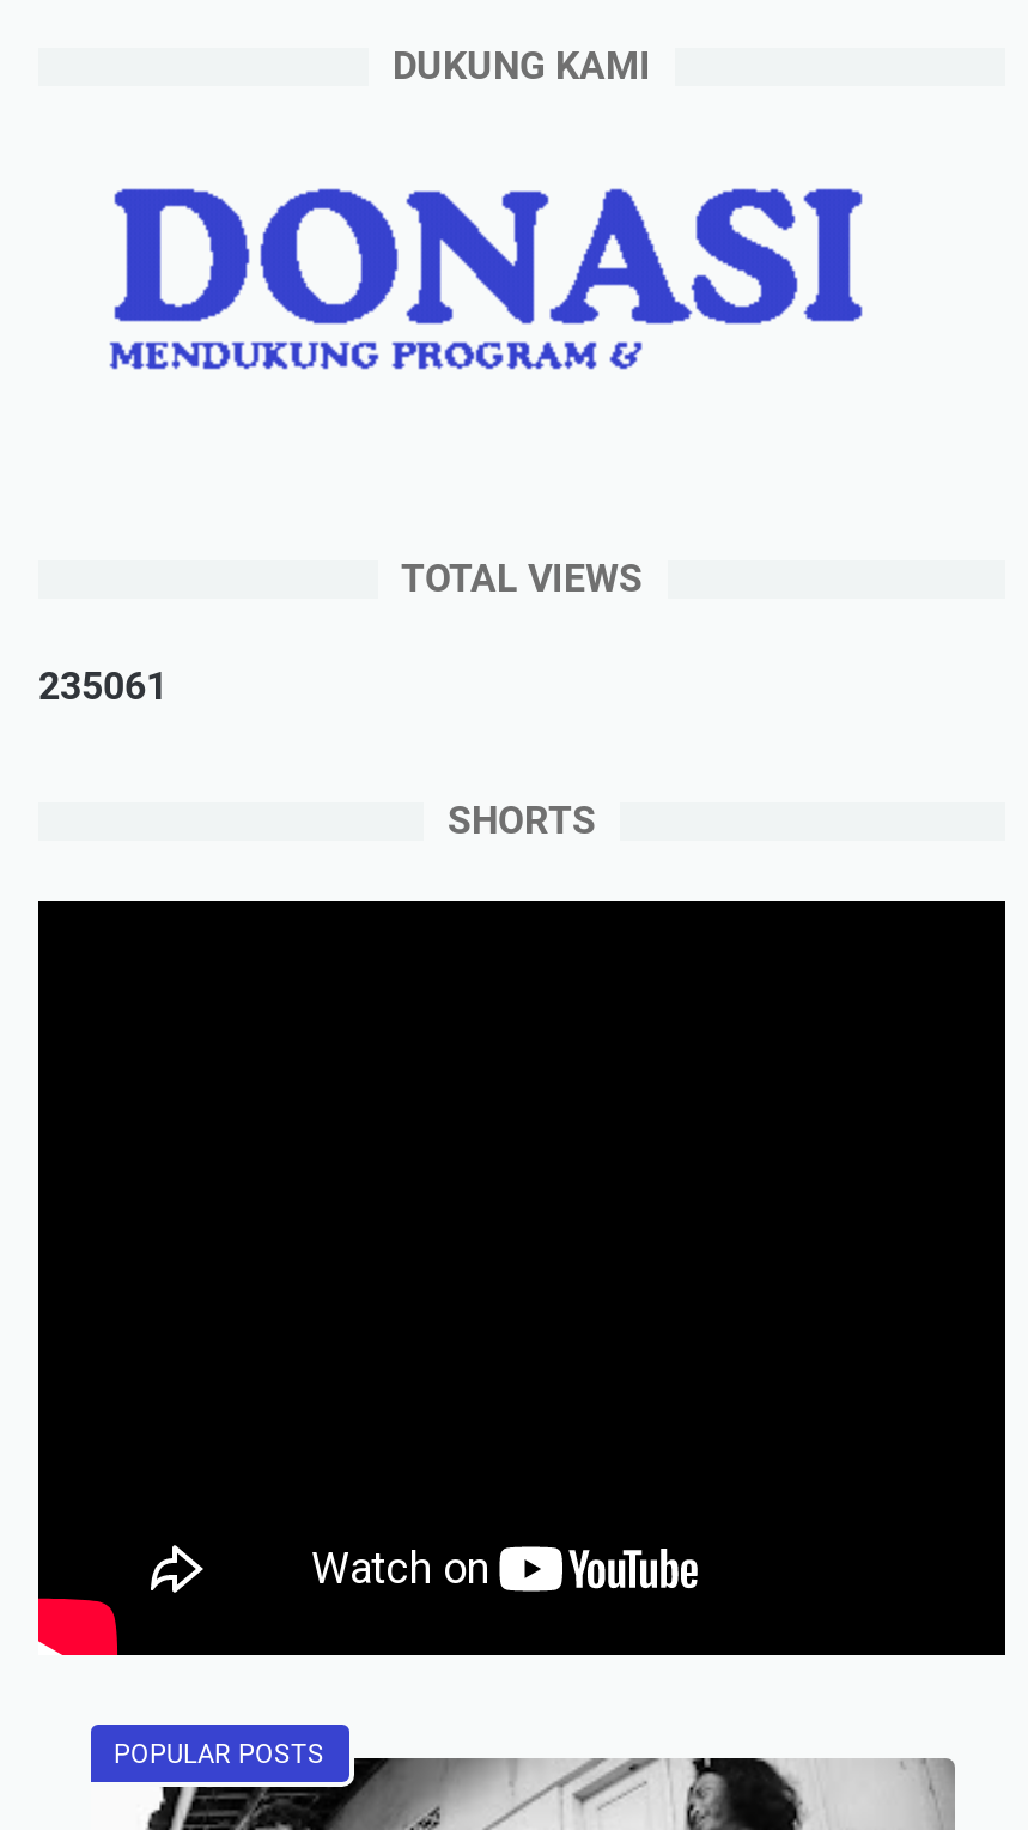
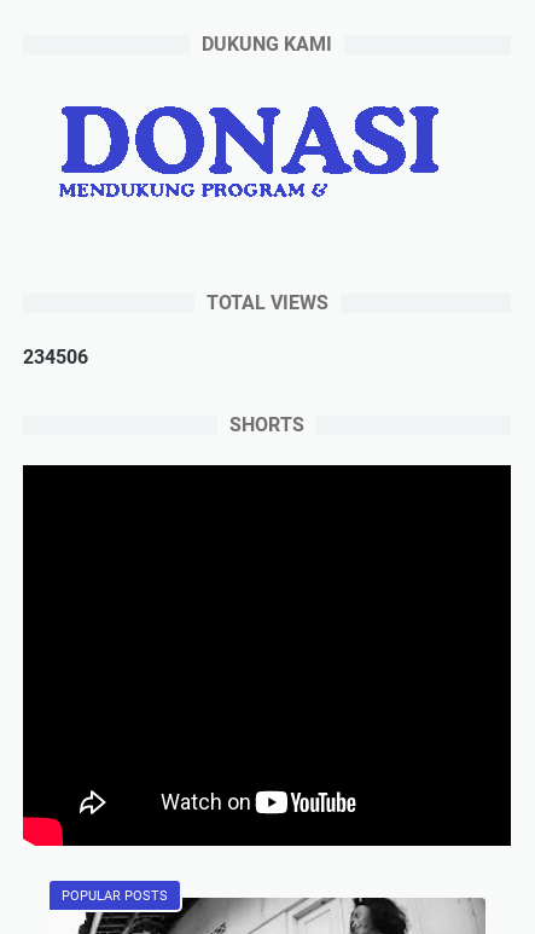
[38,664,168,710] 235061 -> [23,346,88,369] 234506

